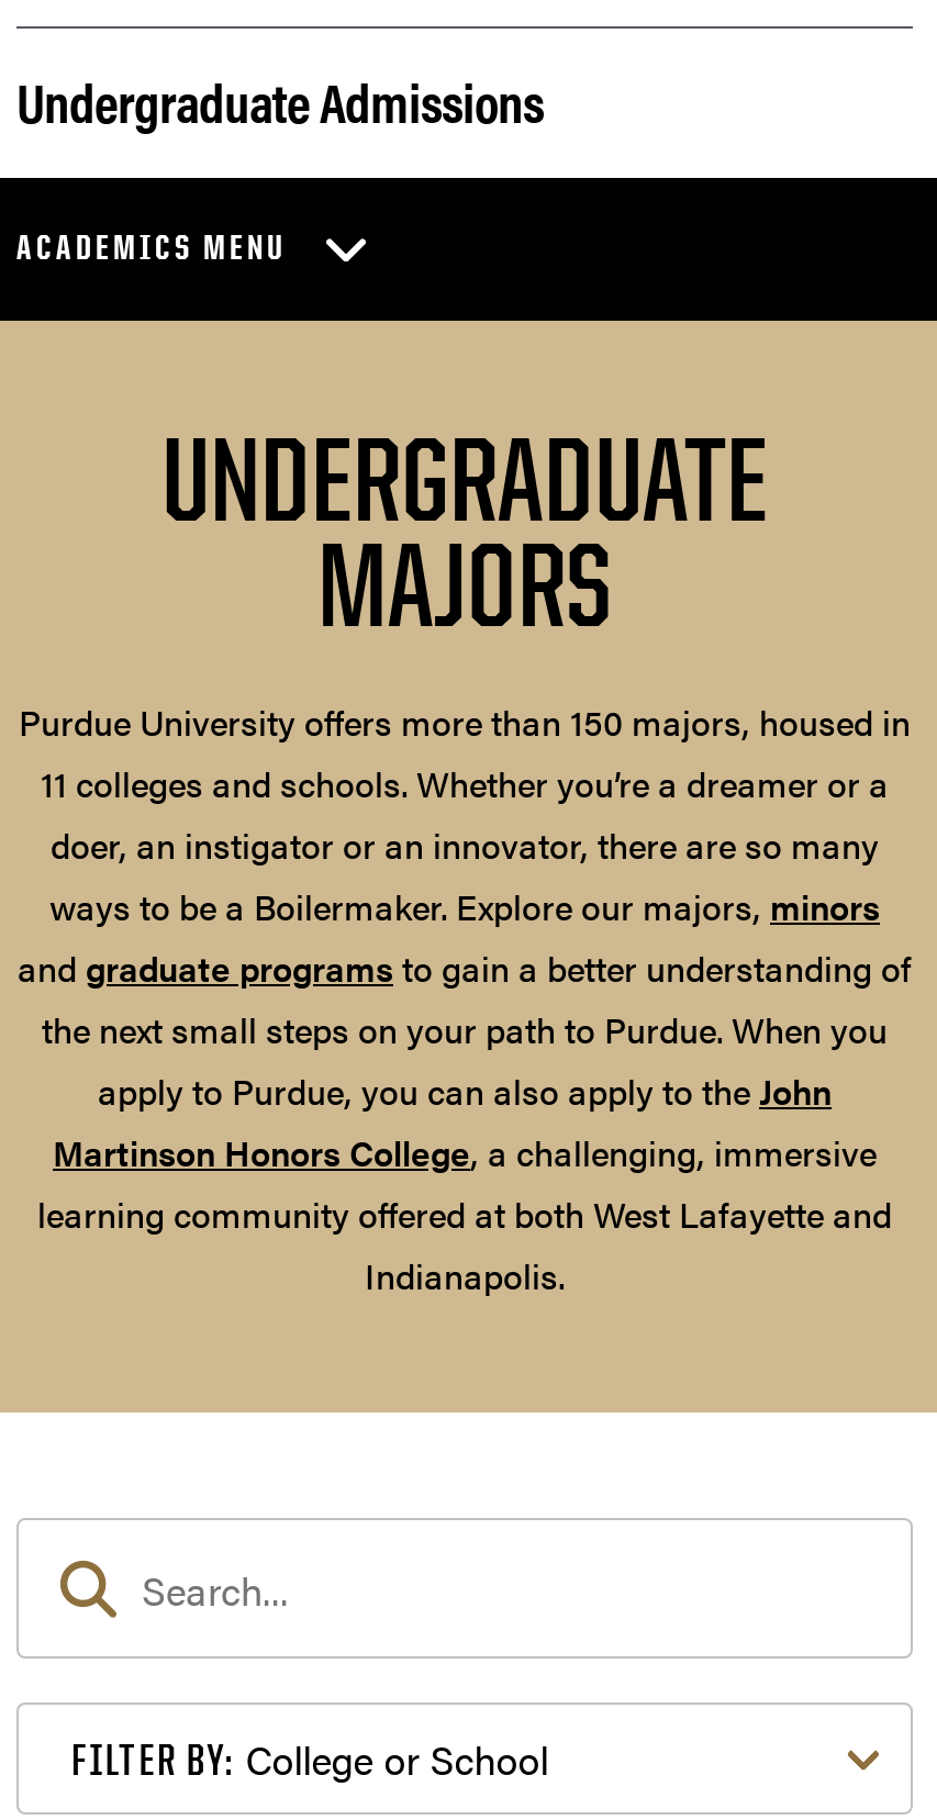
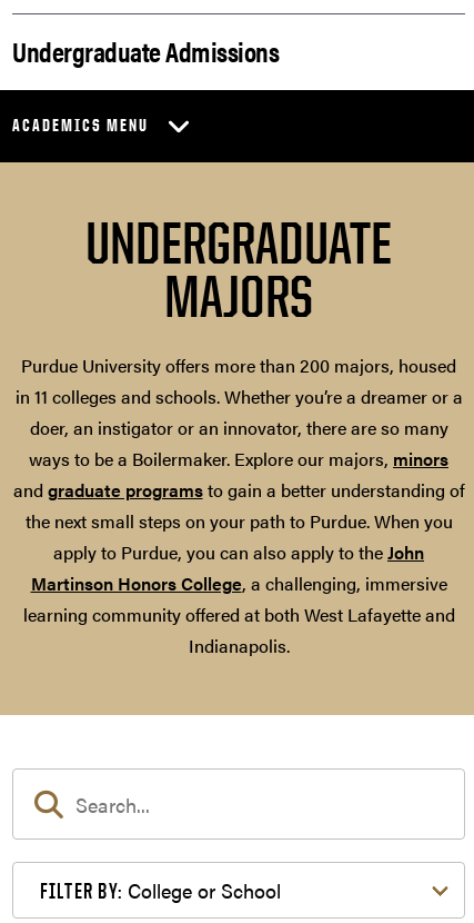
[19,697,911,809] Purdue University offers more than 150 majors, housed in | 11 colleges and schools. Whether you’re a dreamer or a -> [15,353,462,409] Purdue University offers more than 200 majors, housed | in 11 colleges and schools. Whether you’re a dreamer or a

